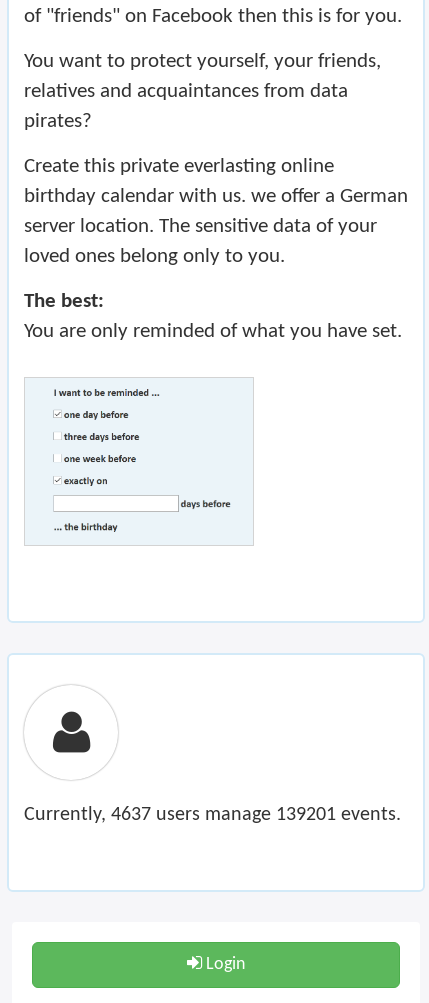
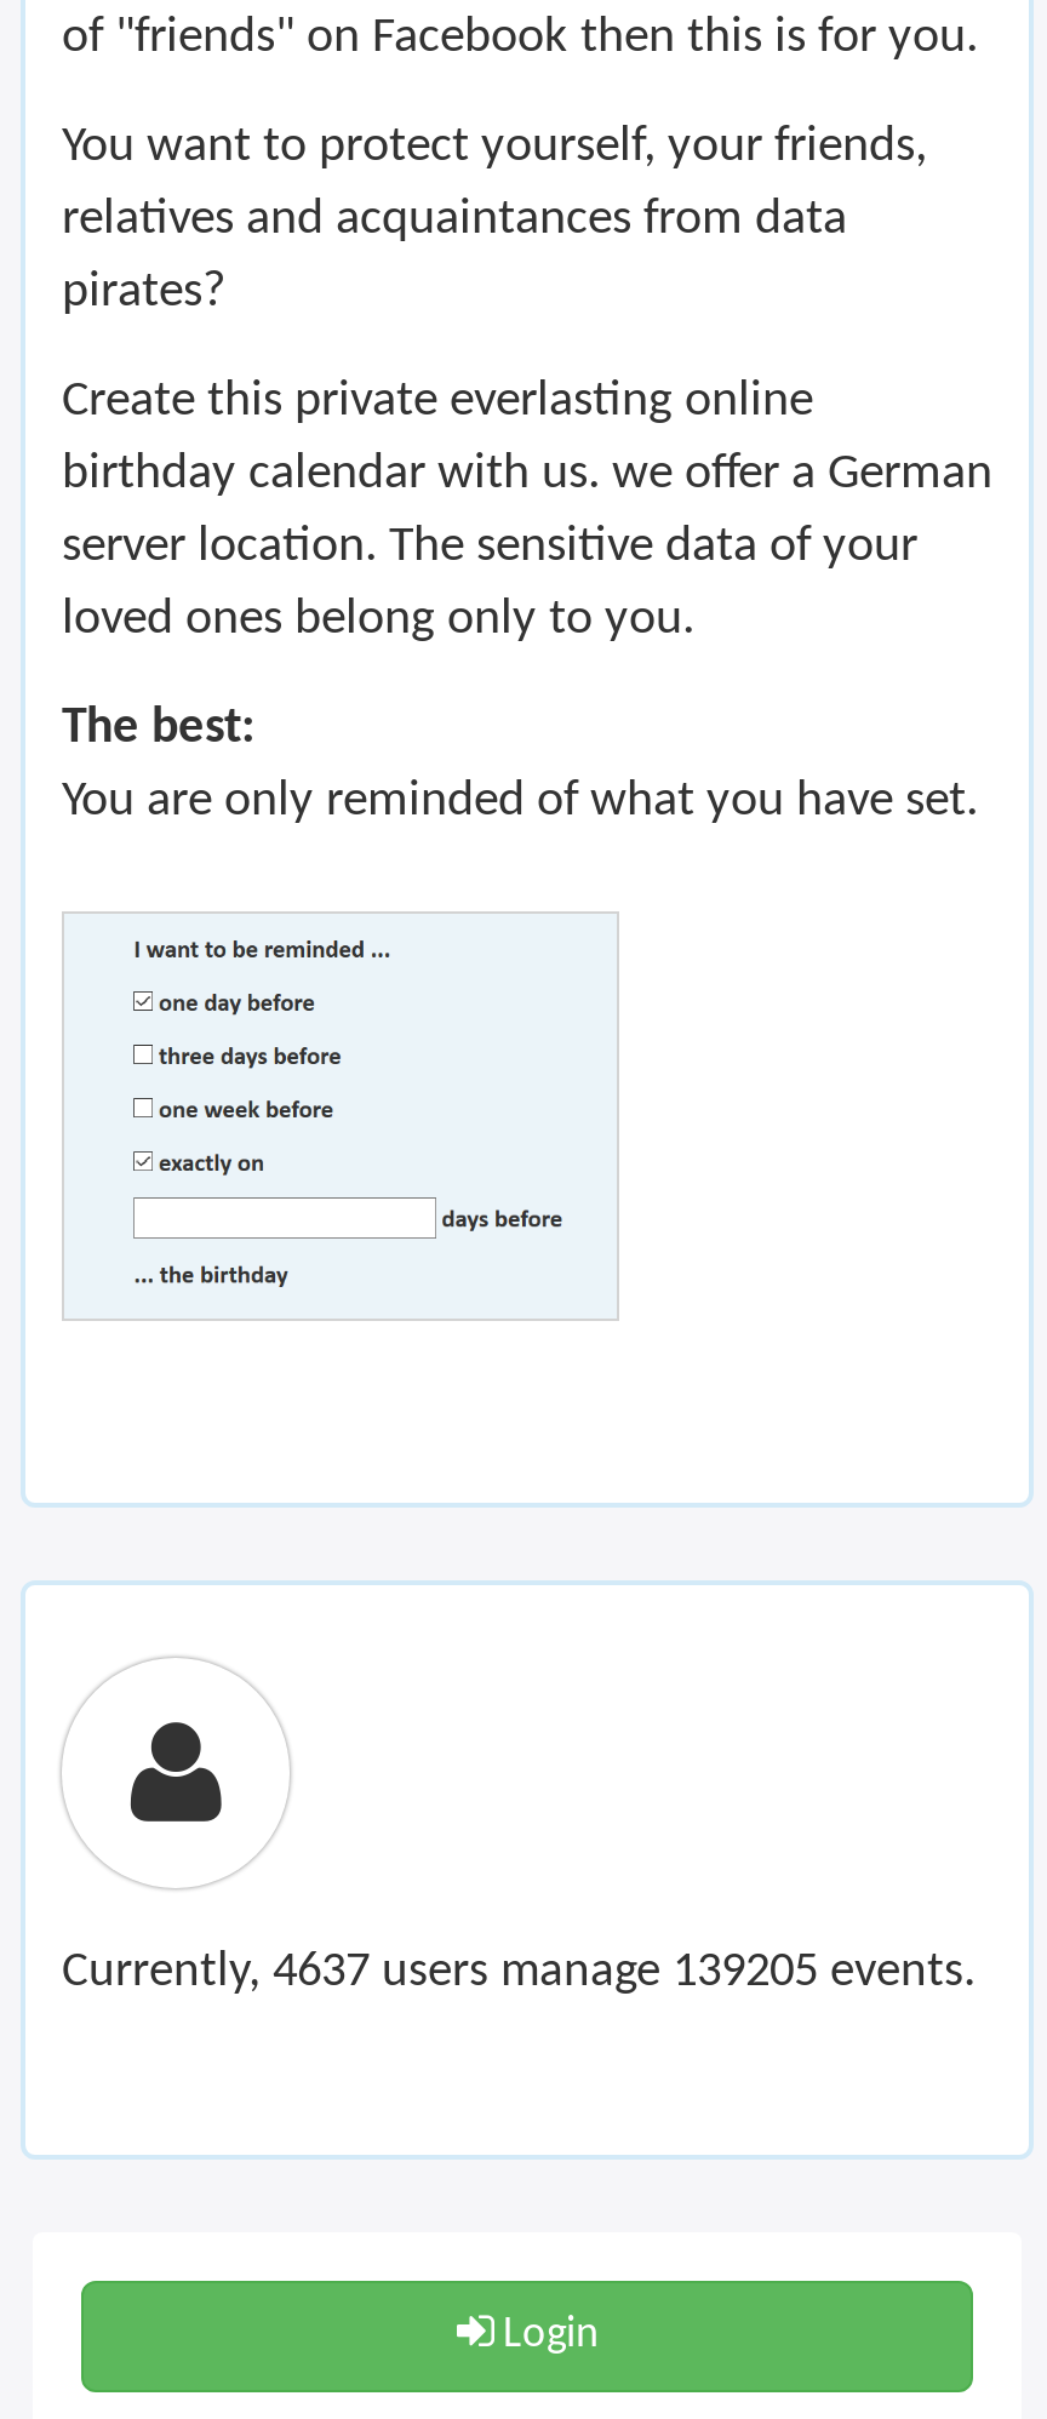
[24,805,401,825] Currently, 4637 users manage 139201 events. -> [62,1948,976,1996] Currently, 4637 users manage 139205 events.

